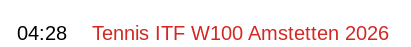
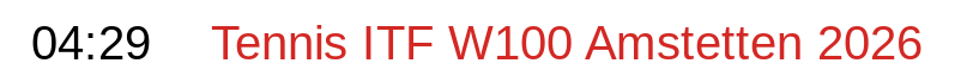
[17,22,389,44] 04:28 Tennis ITF W100 Amstetten 2026 -> [31,17,923,69] 04:29 Tennis ITF W100 Amstetten 2026

